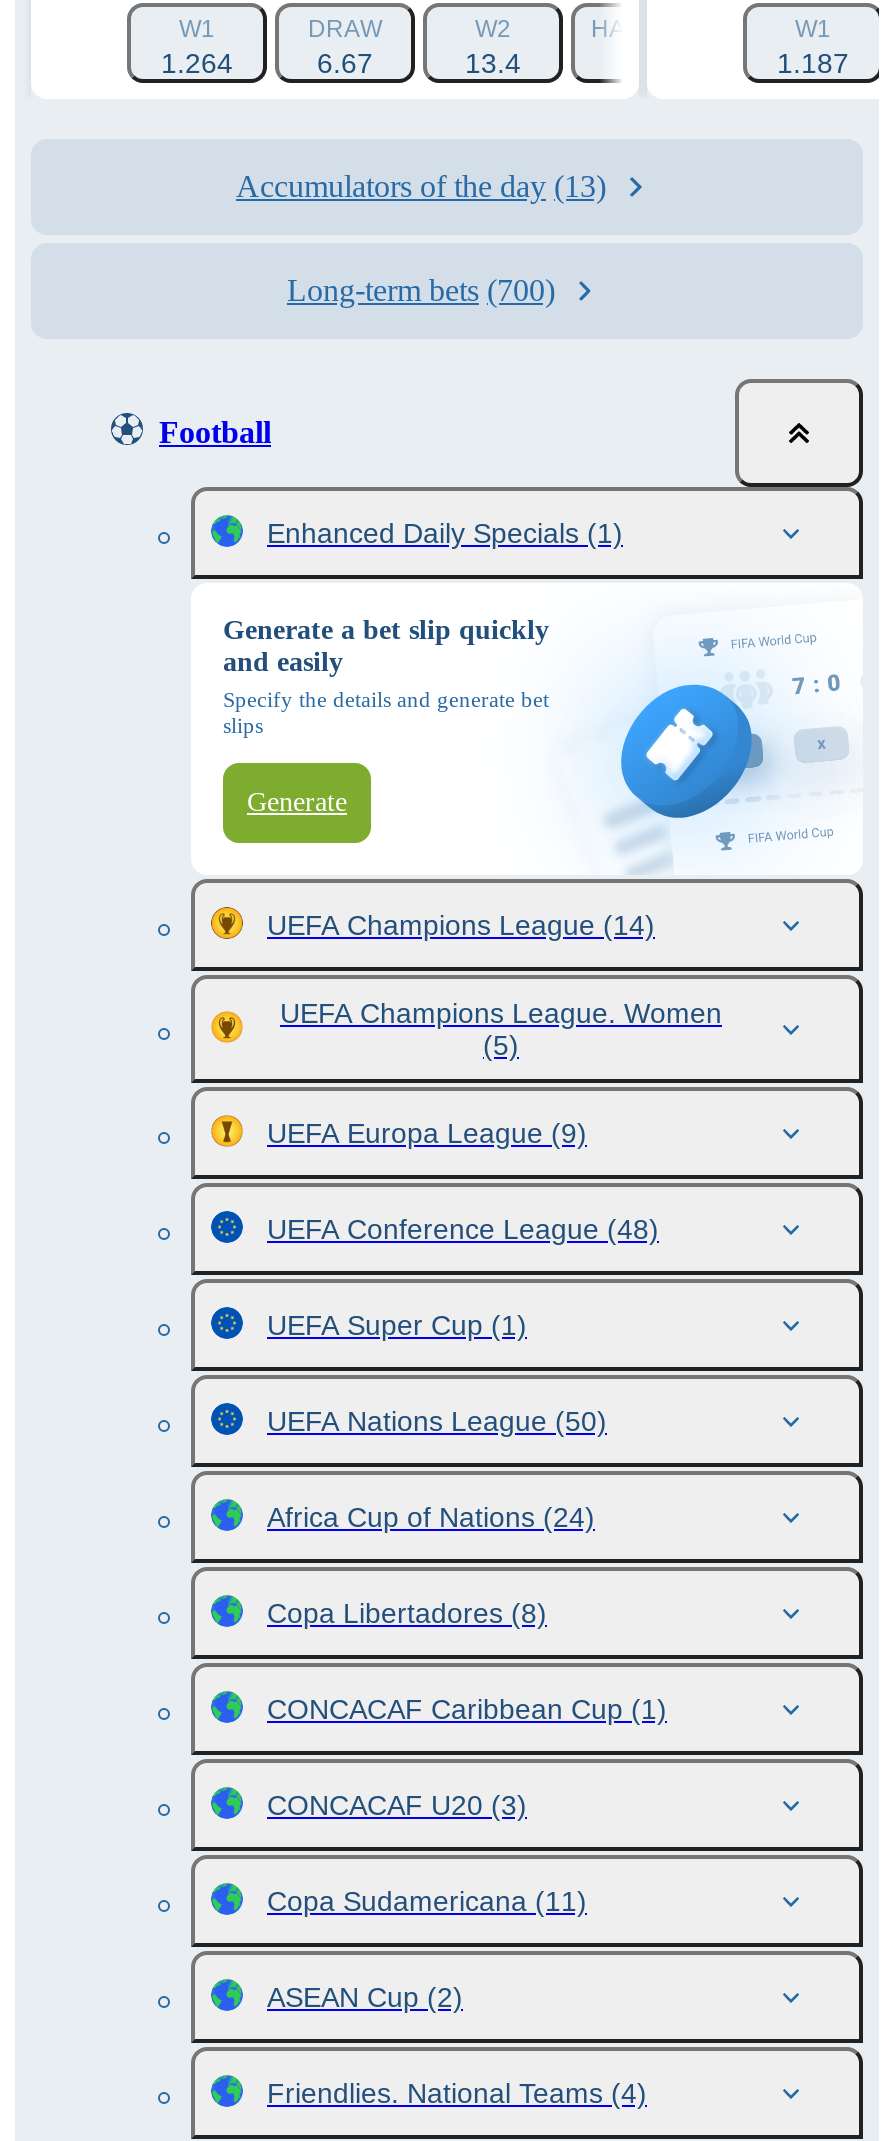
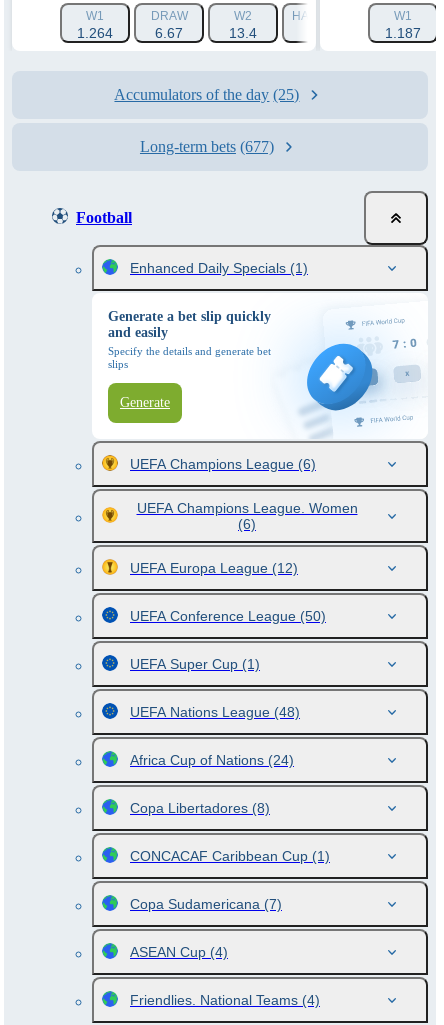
[236,169,606,203] Accumulators of the day (13) -> [114,86,299,103] Accumulators of the day (25)
[287,273,555,307] Long-term bets (700) -> [140,138,274,155] Long-term bets (677)
[267,909,655,941] UEFA Champions League (14) -> [130,456,316,472] UEFA Champions League (6)
[483,1029,519,1061] (5) -> [238,516,256,532] (6)
[267,1117,587,1149] UEFA Europa League (9) -> [130,560,298,576] UEFA Europa League (12)
[267,1213,659,1245] UEFA Conference League (48) -> [130,608,326,624] UEFA Conference League (50)
[267,1405,607,1437] UEFA Nations League (50) -> [130,704,300,720] UEFA Nations League (48)
[267,1789,587,2013] CONCACAF U20 (3) | Copa Sudamericana (11) | ASEAN Cup (2) -> [130,896,282,960] Copa Sudamericana (7) | ASEAN Cup (4)

